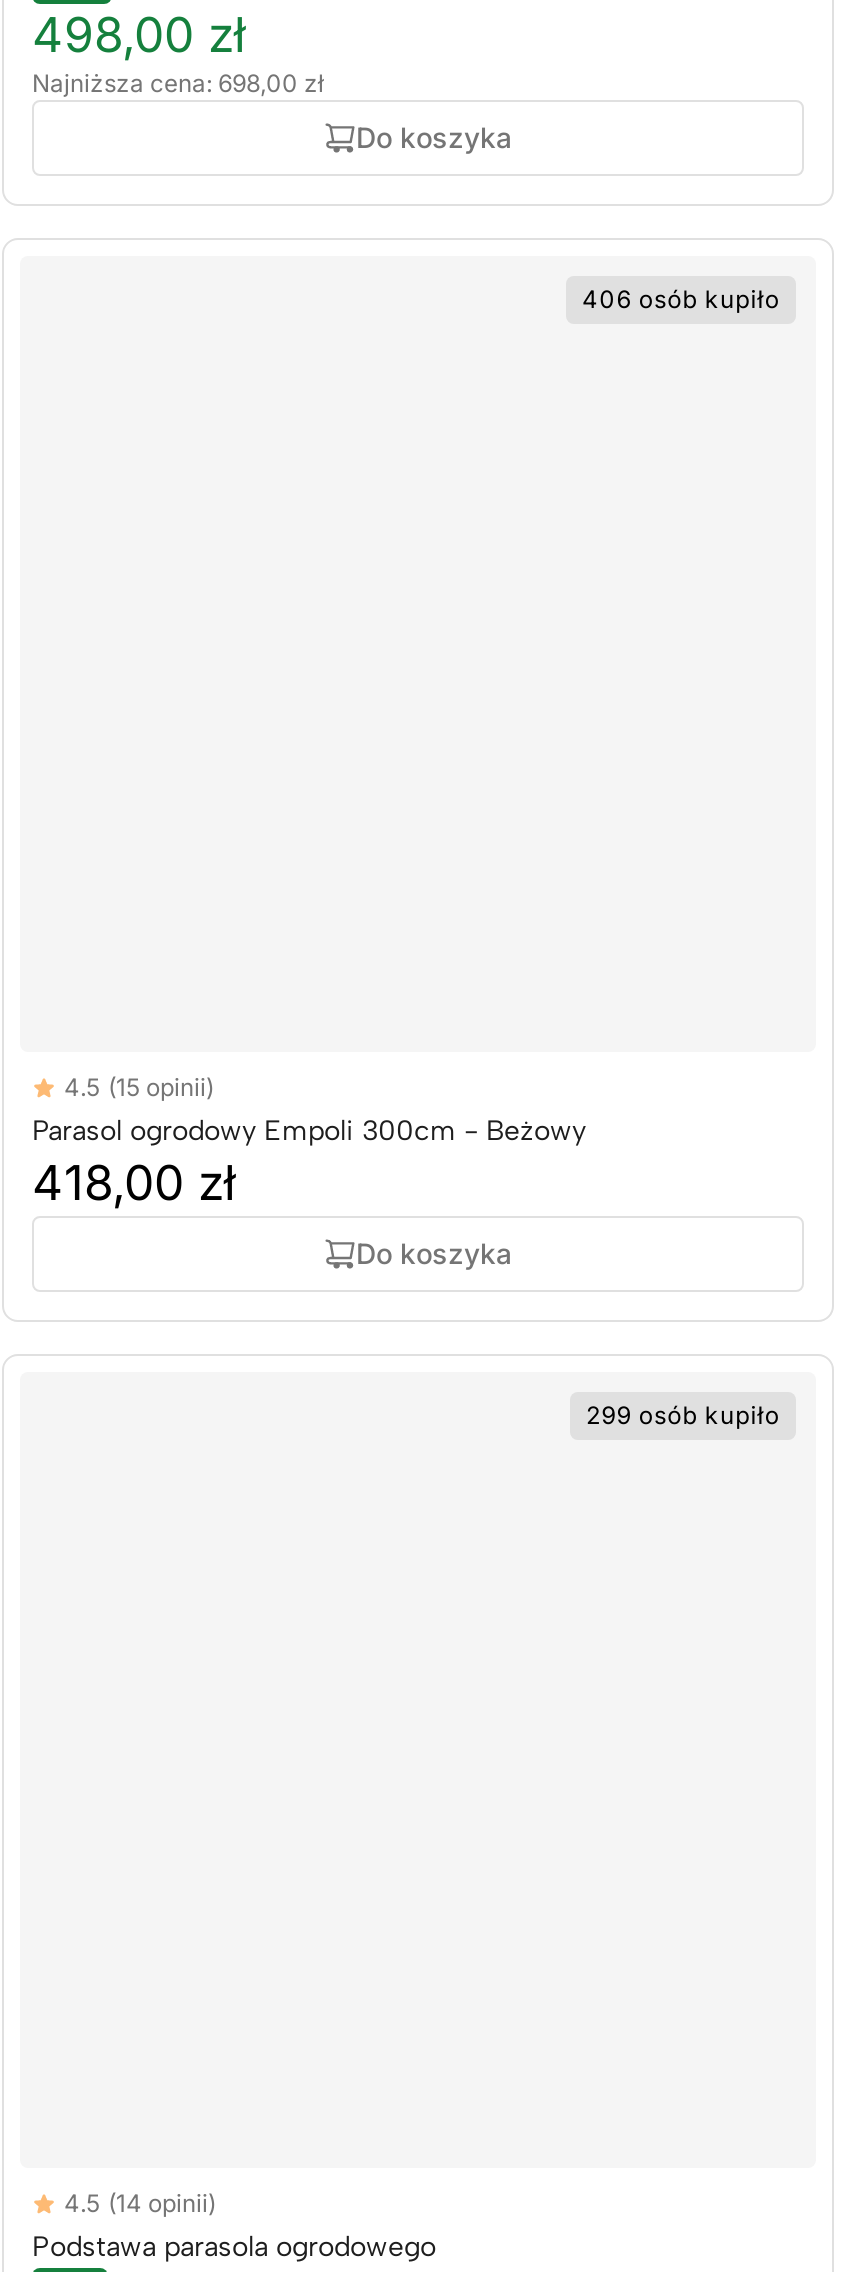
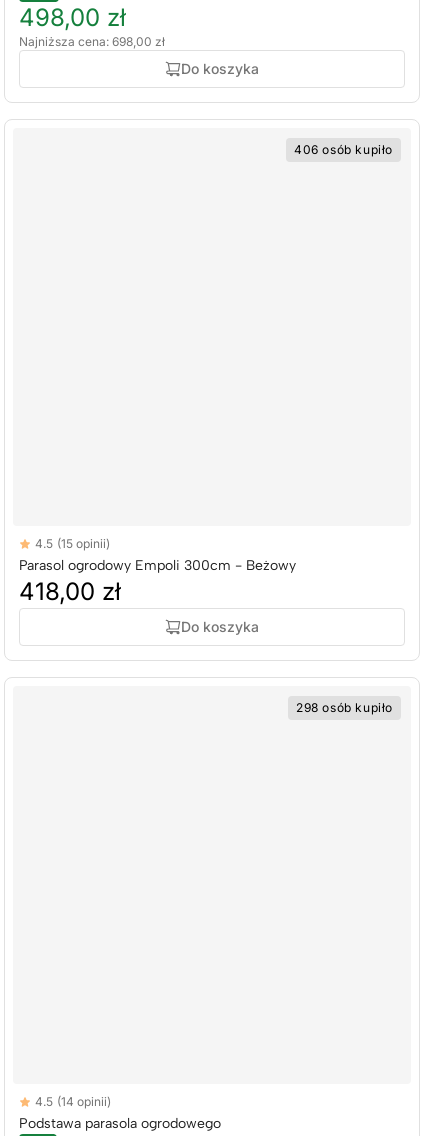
[586,1400,780,1430] 299 osób kupiło -> [296,700,393,715] 298 osób kupiło

